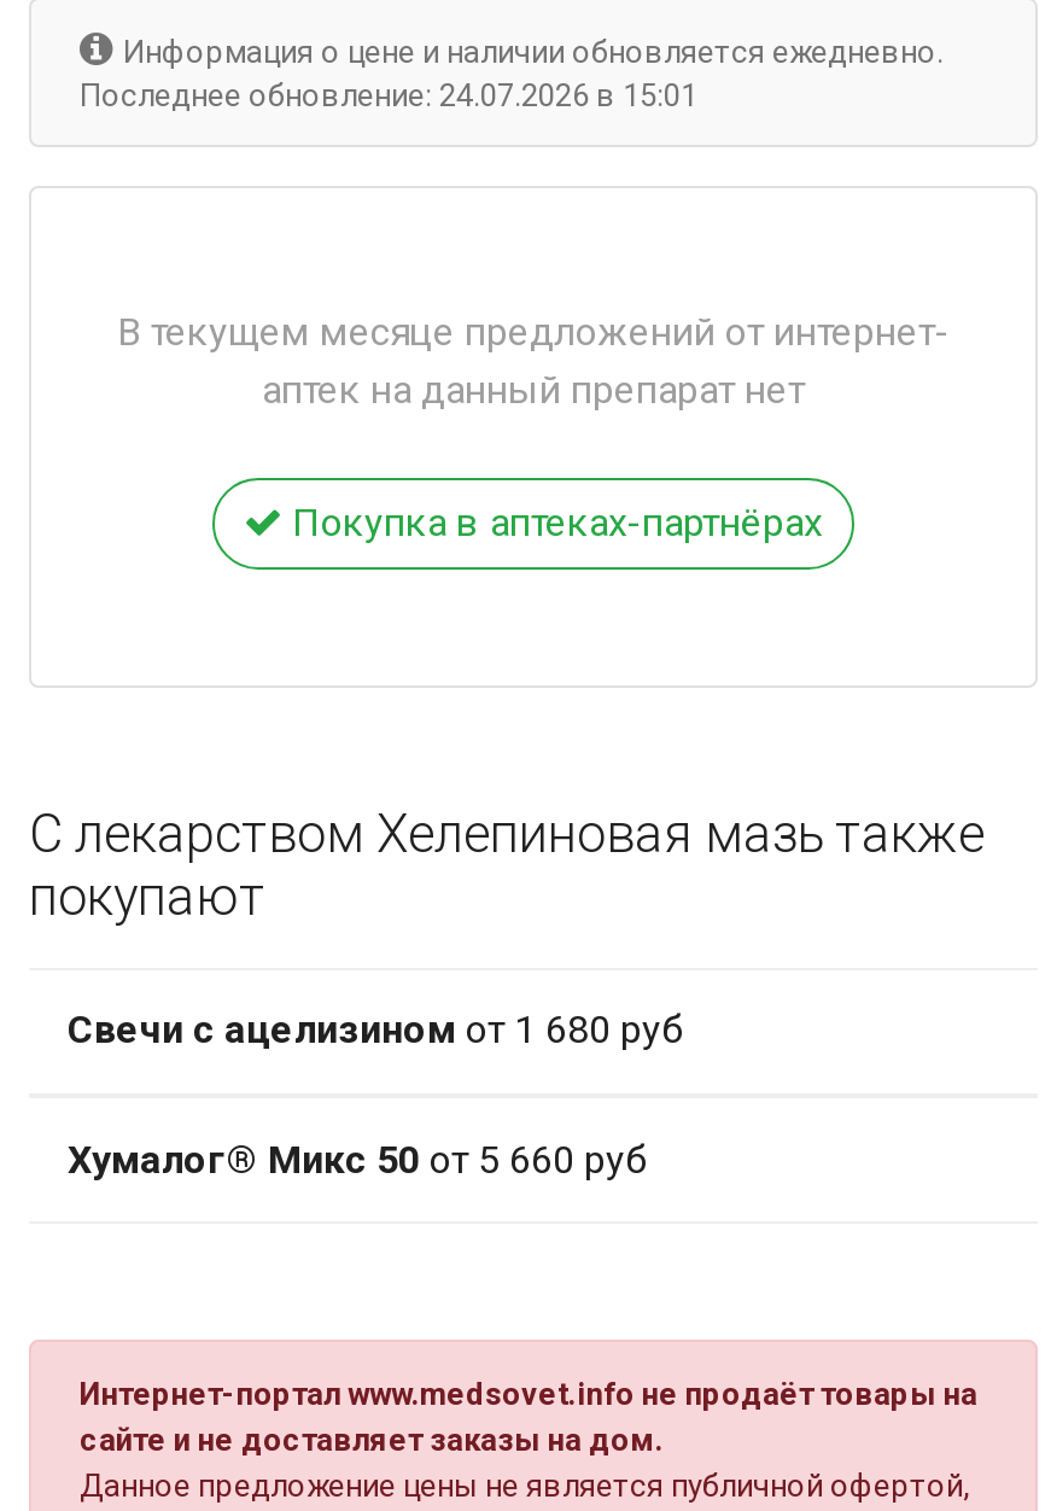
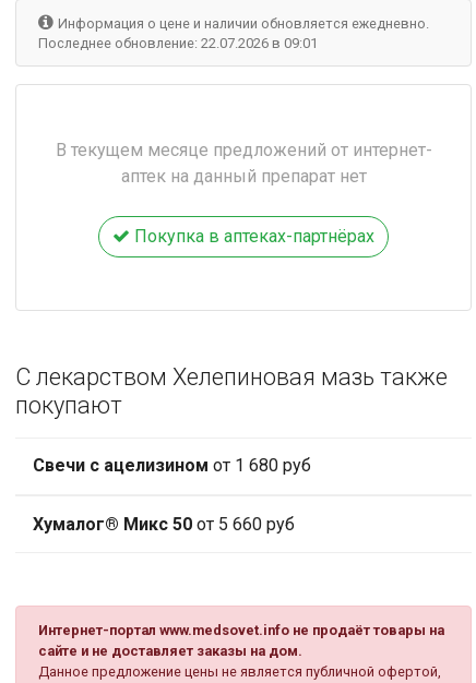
[80,77,697,113] Последнее обновление: 24.07.2026 в 15:01 -> [38,35,318,51] Последнее обновление: 22.07.2026 в 09:01

